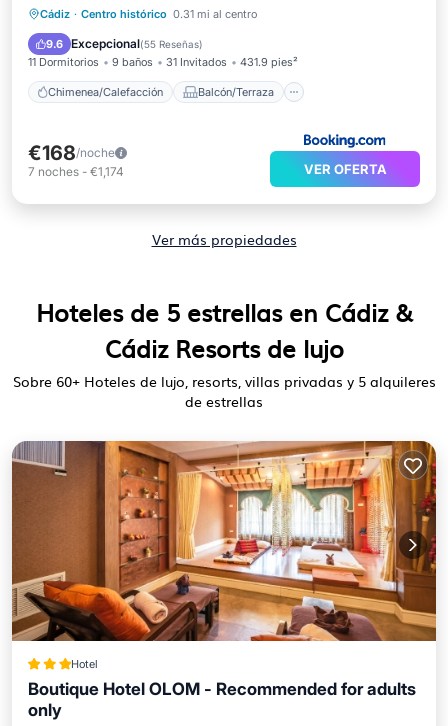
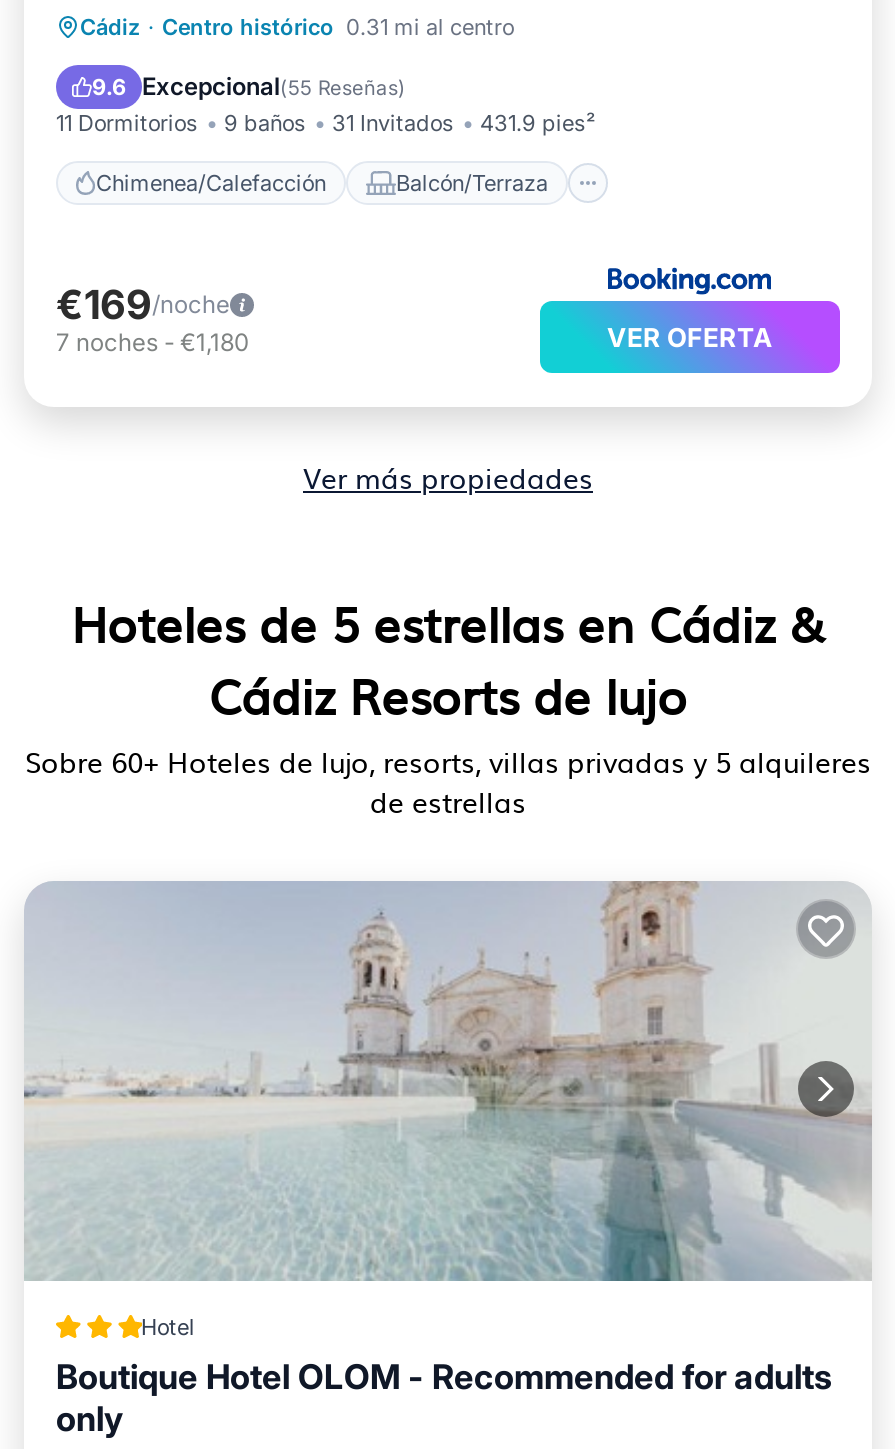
[28,141,115,165] €168/noche -> [56,281,230,329] €169/noche
[28,164,124,179] 7 noches - €1,174 -> [56,327,250,357] 7 noches - €1,180
[11,440,437,642] [image] -> [22,881,872,1283] [image]

